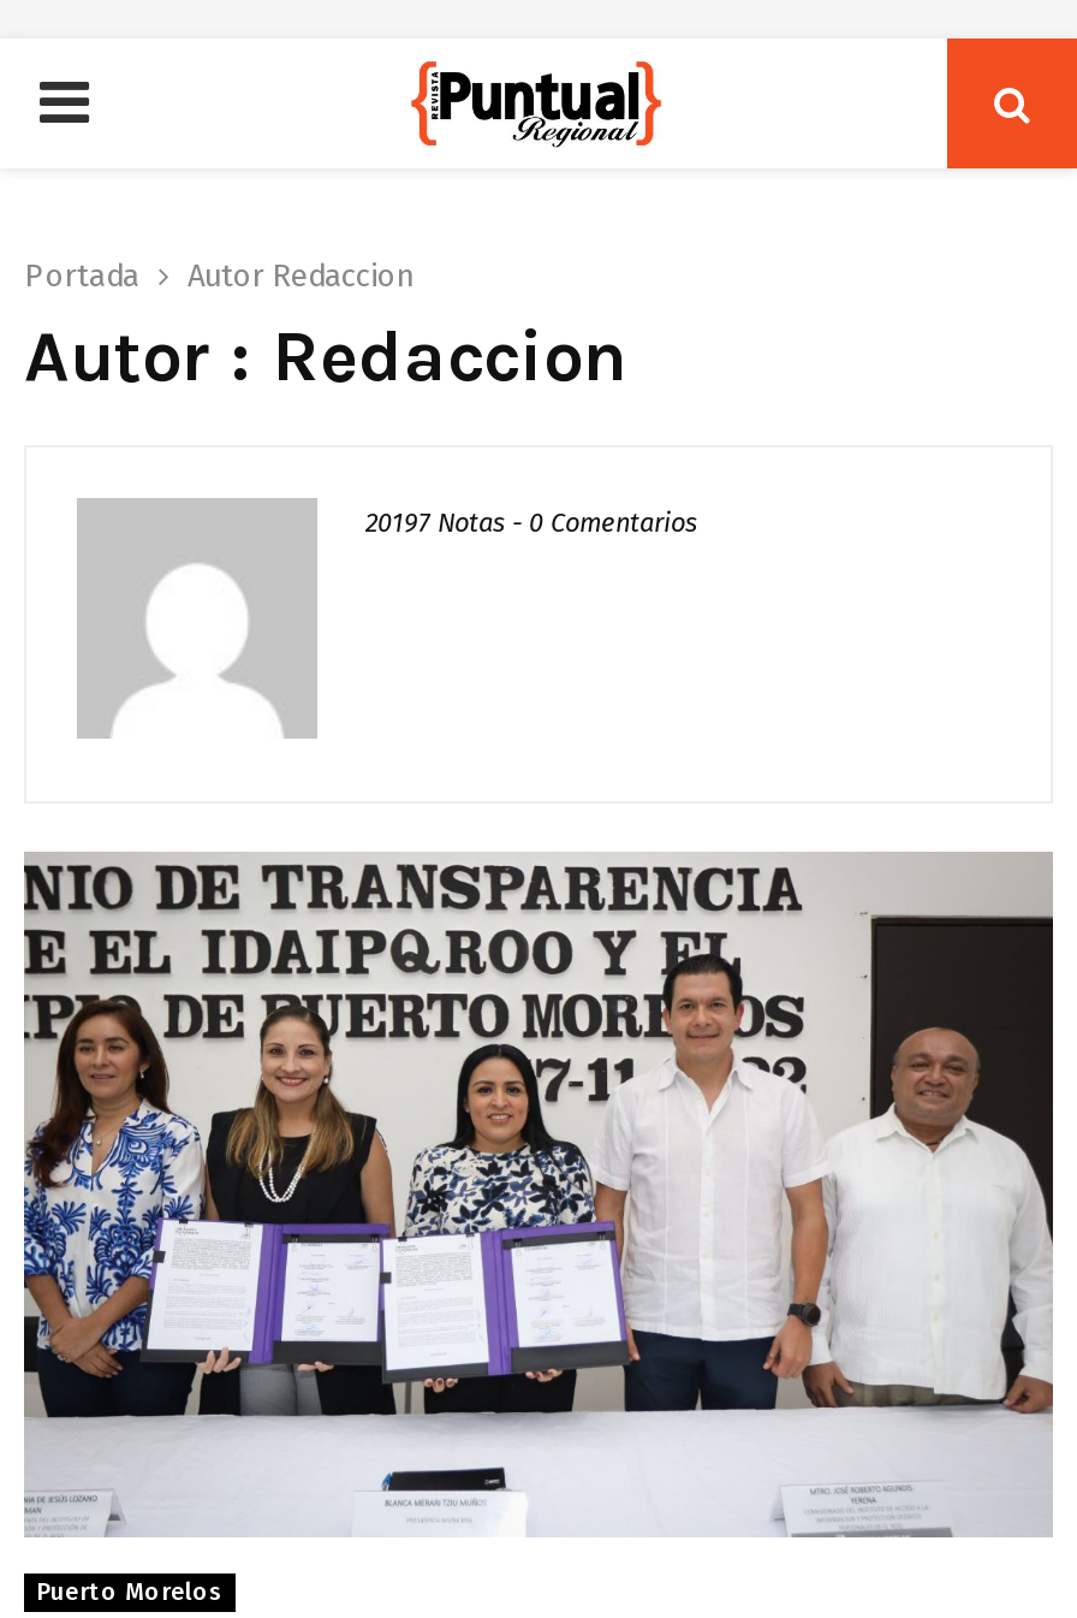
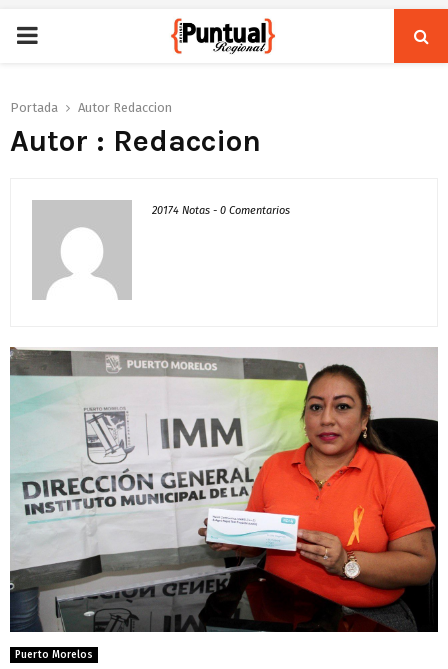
[365,508,697,539] 20197 Notas - 0 Comentarios -> [152,204,290,217] 20174 Notas - 0 Comentarios
[24,854,1055,1537] [image] -> [10,347,439,633] [image]

